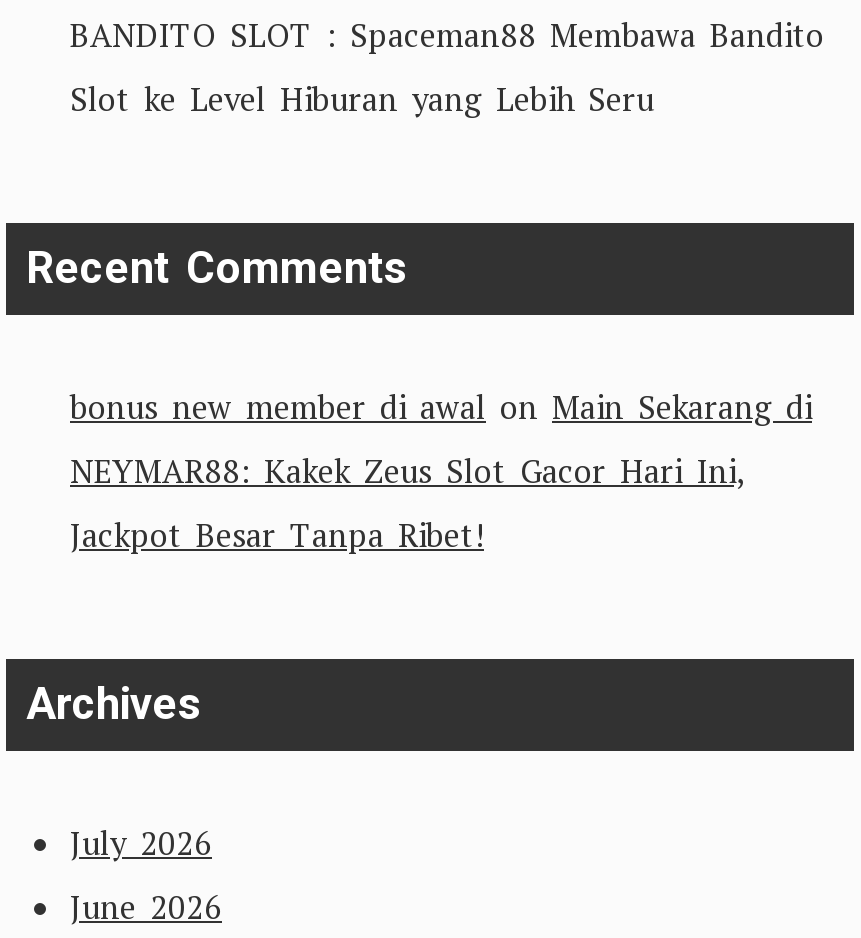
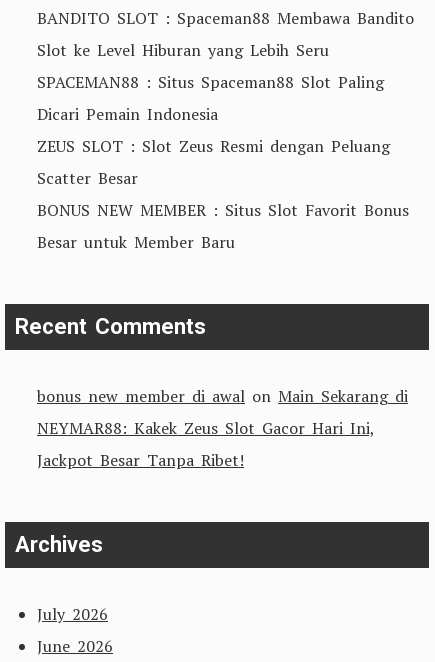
none -> [37,71,409,253] SPACEMAN88 : Situs Spaceman88 Slot Paling | Dicari Pemain Indonesia | ZEUS SLOT : Slot Zeus Resmi dengan Peluang | Scatter Besar | BONUS NEW MEMBER : Situs Slot Favorit Bonus | Besar untuk Member Baru

